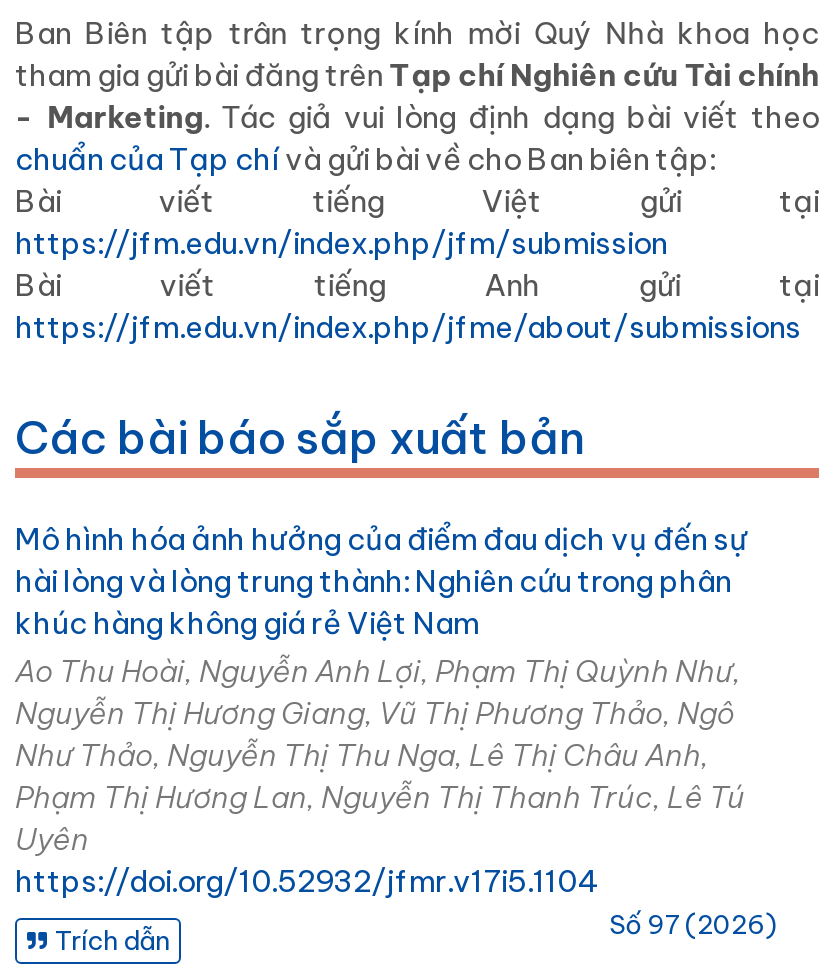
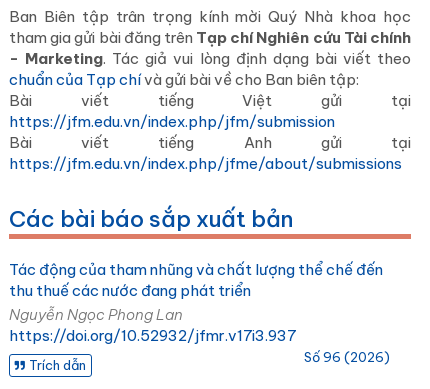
[15,520,747,900] Mô hình hóa ảnh hưởng của điểm đau dịch vụ đến sự | hài lòng và lòng trung thành: Nghiên cứu trong phân | khúc hàng không giá rẻ Việt Nam | Ao Thu Hoài, Nguyễn Anh Lợi, Phạm Thị Quỳnh Như, | Nguyễn Thị Hương Giang, Vũ Thị Phương Thảo, Ngô | Như Thảo, Nguyễn Thị Thu Nga, Lê Thị Châu Anh, | Phạm Thị Hương Lan, Nguyễn Thị Thanh Trúc, Lê Tú | Uyên | https://doi.org/10.52932/jfmr.v17i5.1104 -> [9,260,383,345] Tác động của tham nhũng và chất lượng thể chế đến | thu thuế các nước đang phát triển | Nguyễn Ngọc Phong Lan | https://doi.org/10.52932/jfmr.v17i3.937
[609,908,777,940] Số 97 (2026) -> [304,349,390,365] Số 96 (2026)

